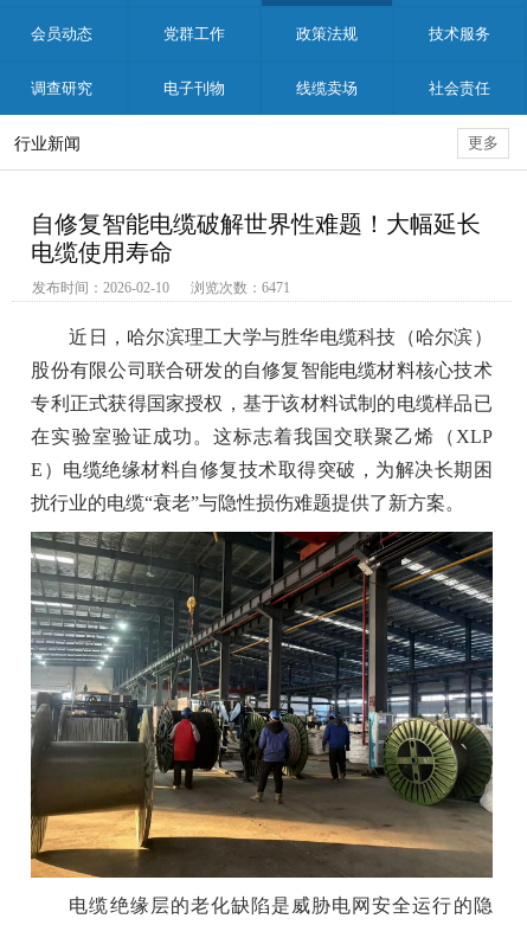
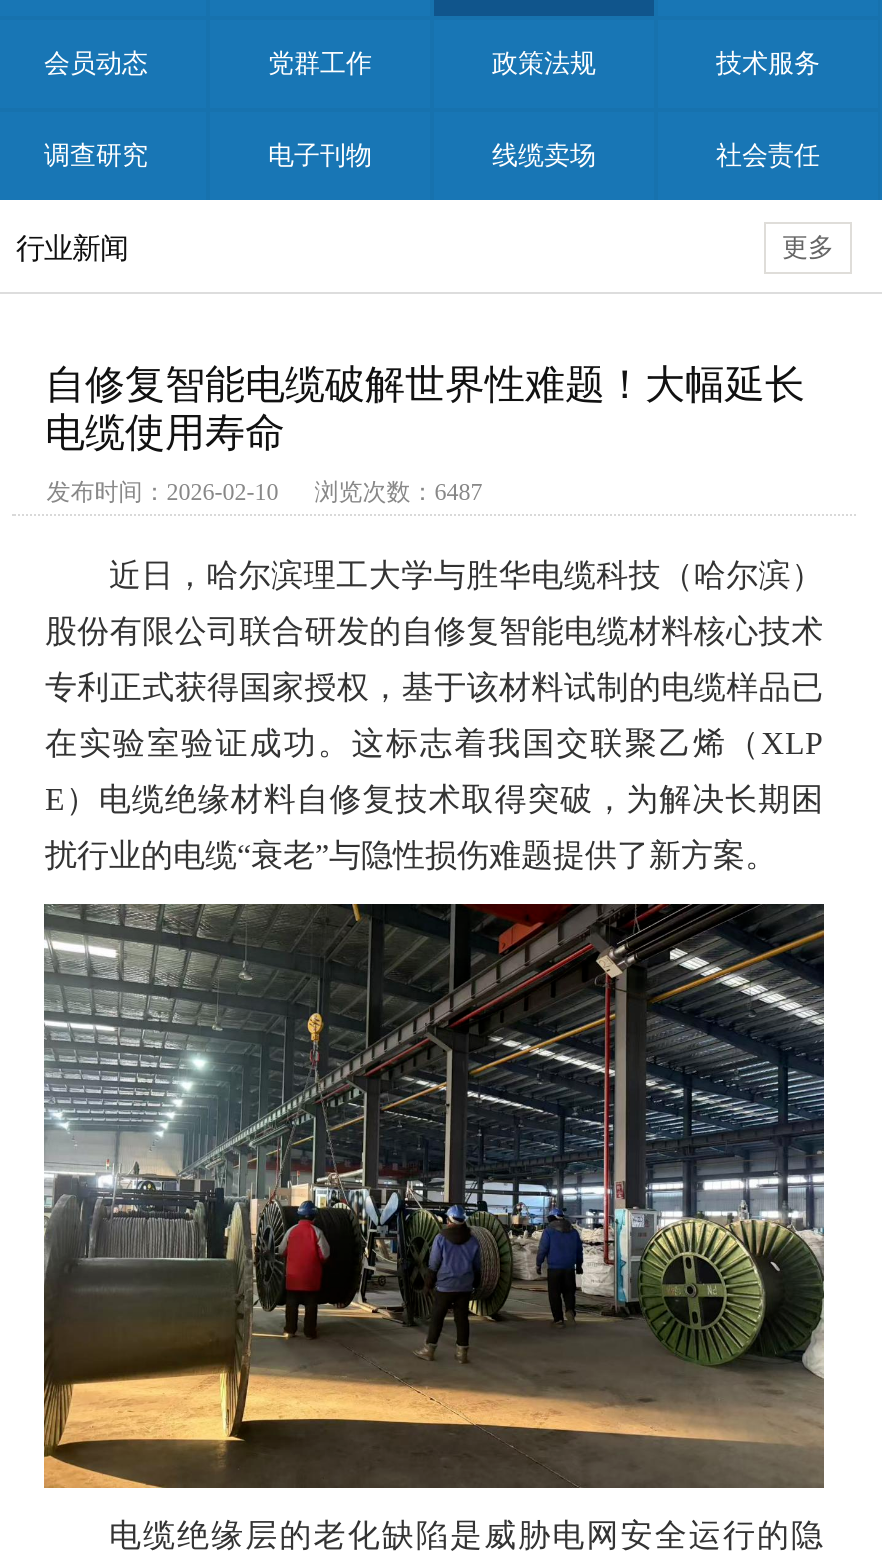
[32,280,291,296] 发布时间：2026-02-10 浏览次数：6471 -> [47,478,483,506] 发布时间：2026-02-10 浏览次数：6487

